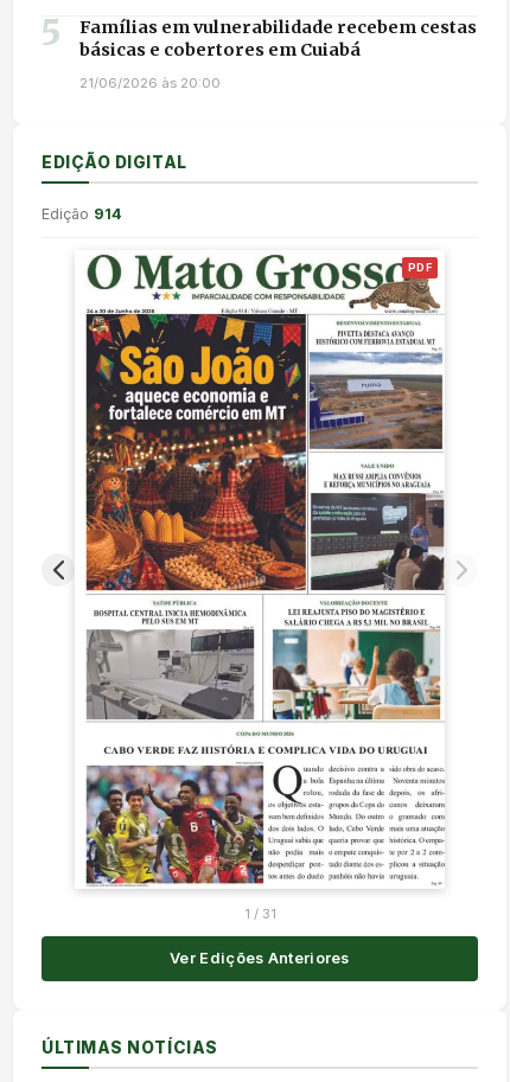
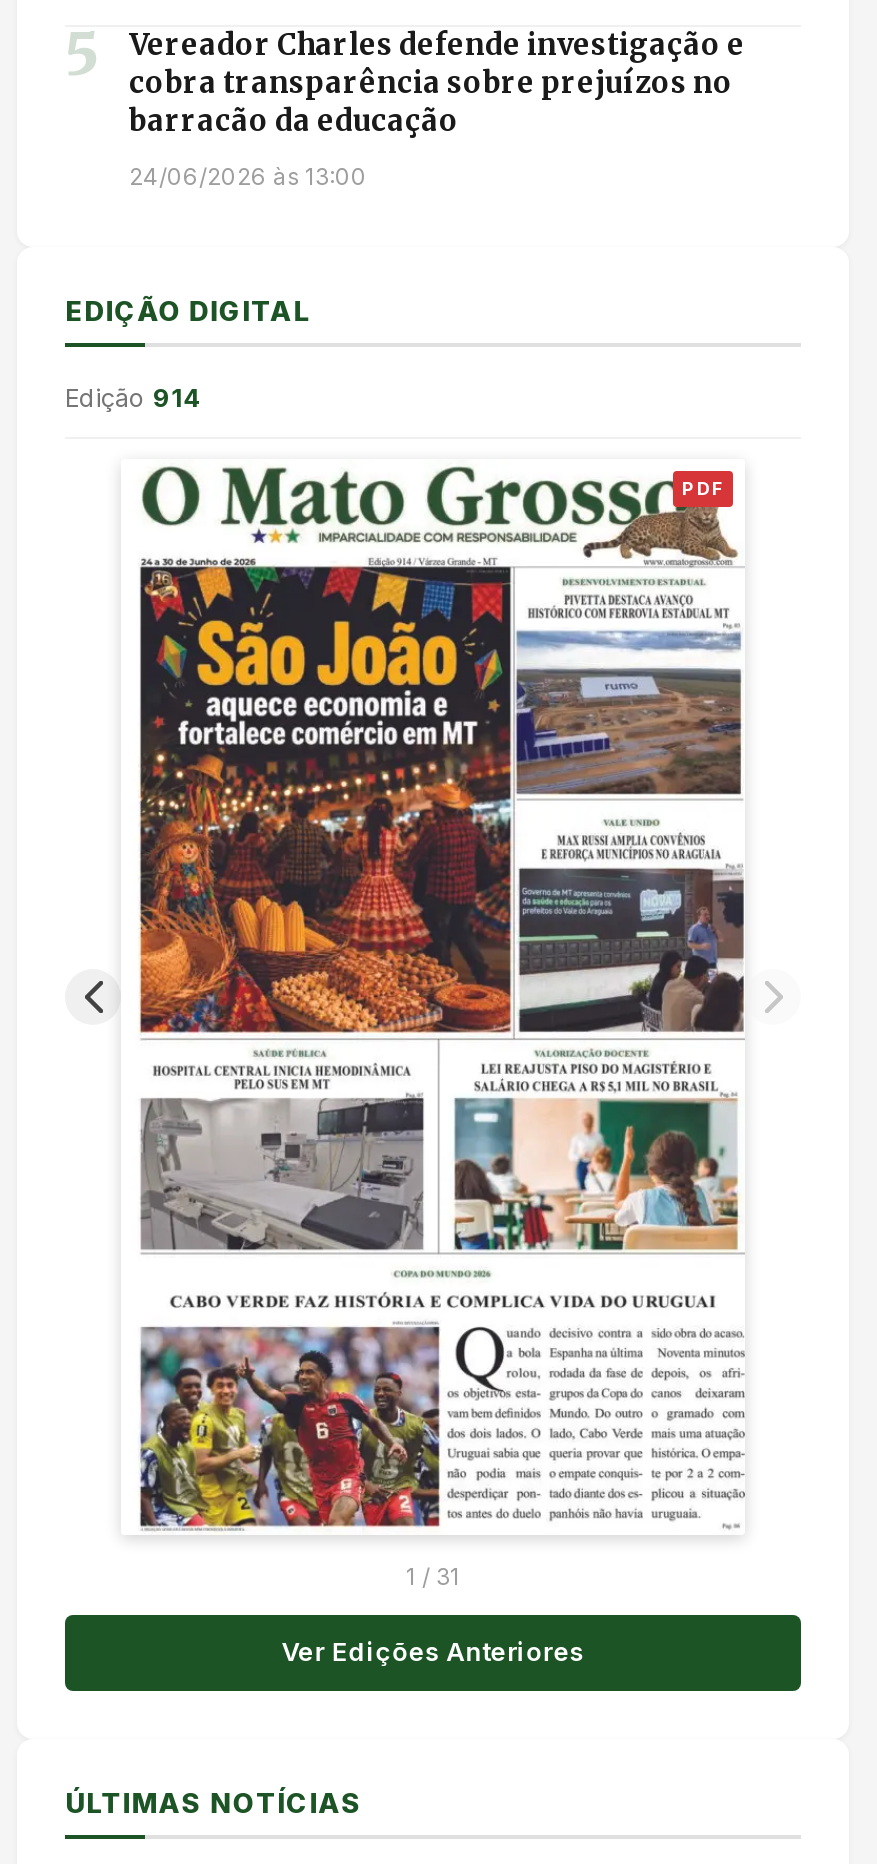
[79,17,477,61] Famílias em vulnerabilidade recebem cestas | básicas e cobertores em Cuiabá -> [129,27,745,139] Vereador Charles defende investigação e | cobra transparência sobre prejuízos no | barracão da educação
[79,75,221,92] 21/06/2026 às 20:00 -> [129,163,367,191] 24/06/2026 às 13:00

